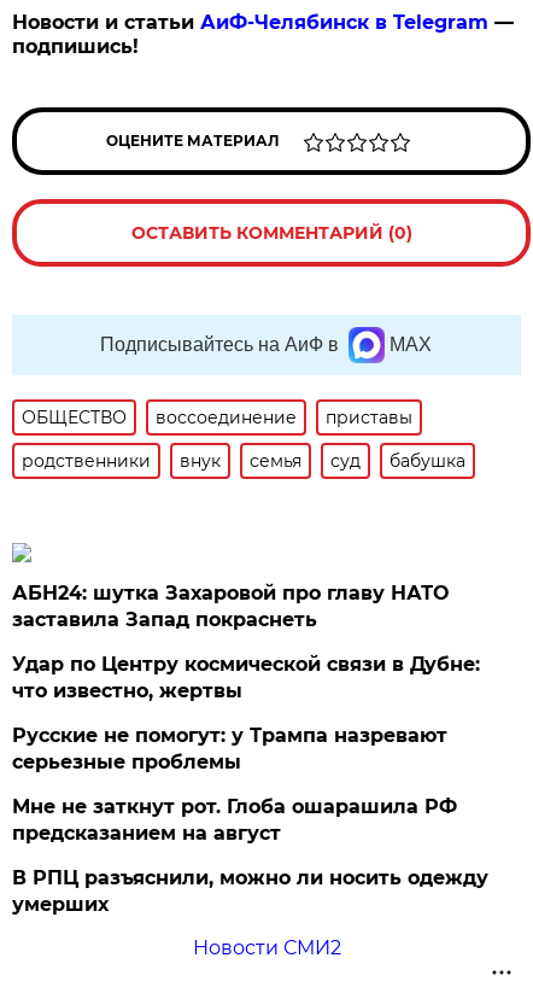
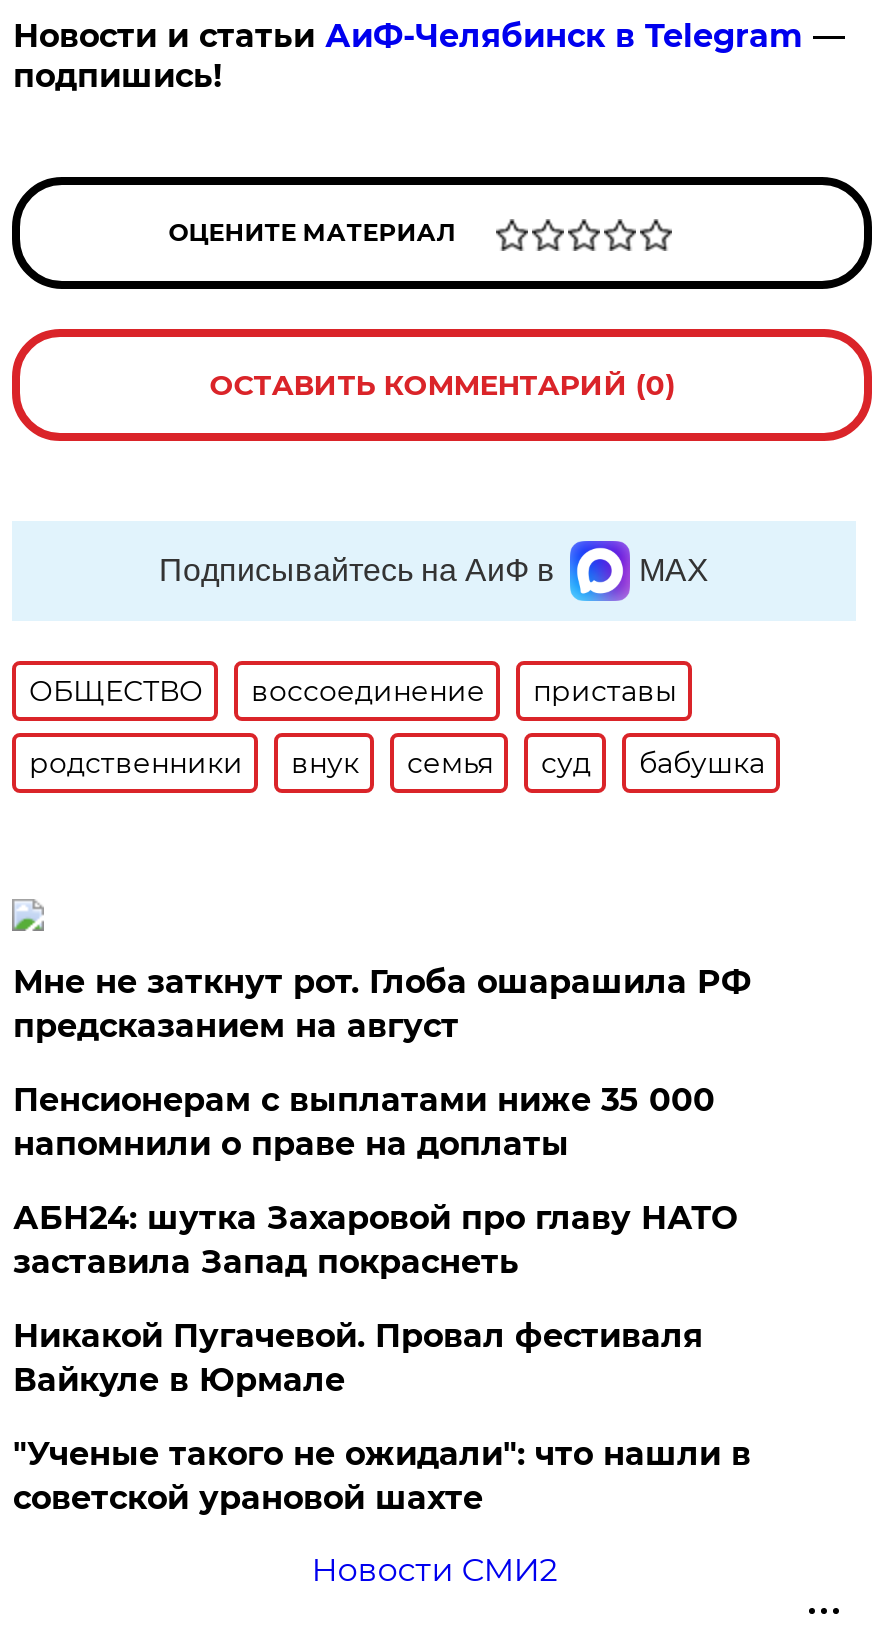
none -> [13,1081,715,1163] Пенсионерам с выплатами ниже 35 000 | напомнили о праве на доплаты
moved [13,582,449,631] -> [13,1199,737,1281]: АБН24: шутка Захаровой про главу НАТО | заставила Запад покраснеть
[13,653,489,916] Удар по Центру космической связи в Дубне: | что известно, жертвы | Русские не помогут: у Трампа назревают | серьезные проблемы | В РПЦ разъяснили, можно ли носить одежду | умерших -> [13,1317,751,1517] Никакой Пугачевой. Провал фестиваля | Вайкуле в Юрмале | "Ученые такого не ожидали": что нашли в | советской урановой шахте
moved [13,795,458,845] -> [13,963,751,1045]: Мне не заткнут рот. Глоба ошарашила РФ | предсказанием на август

